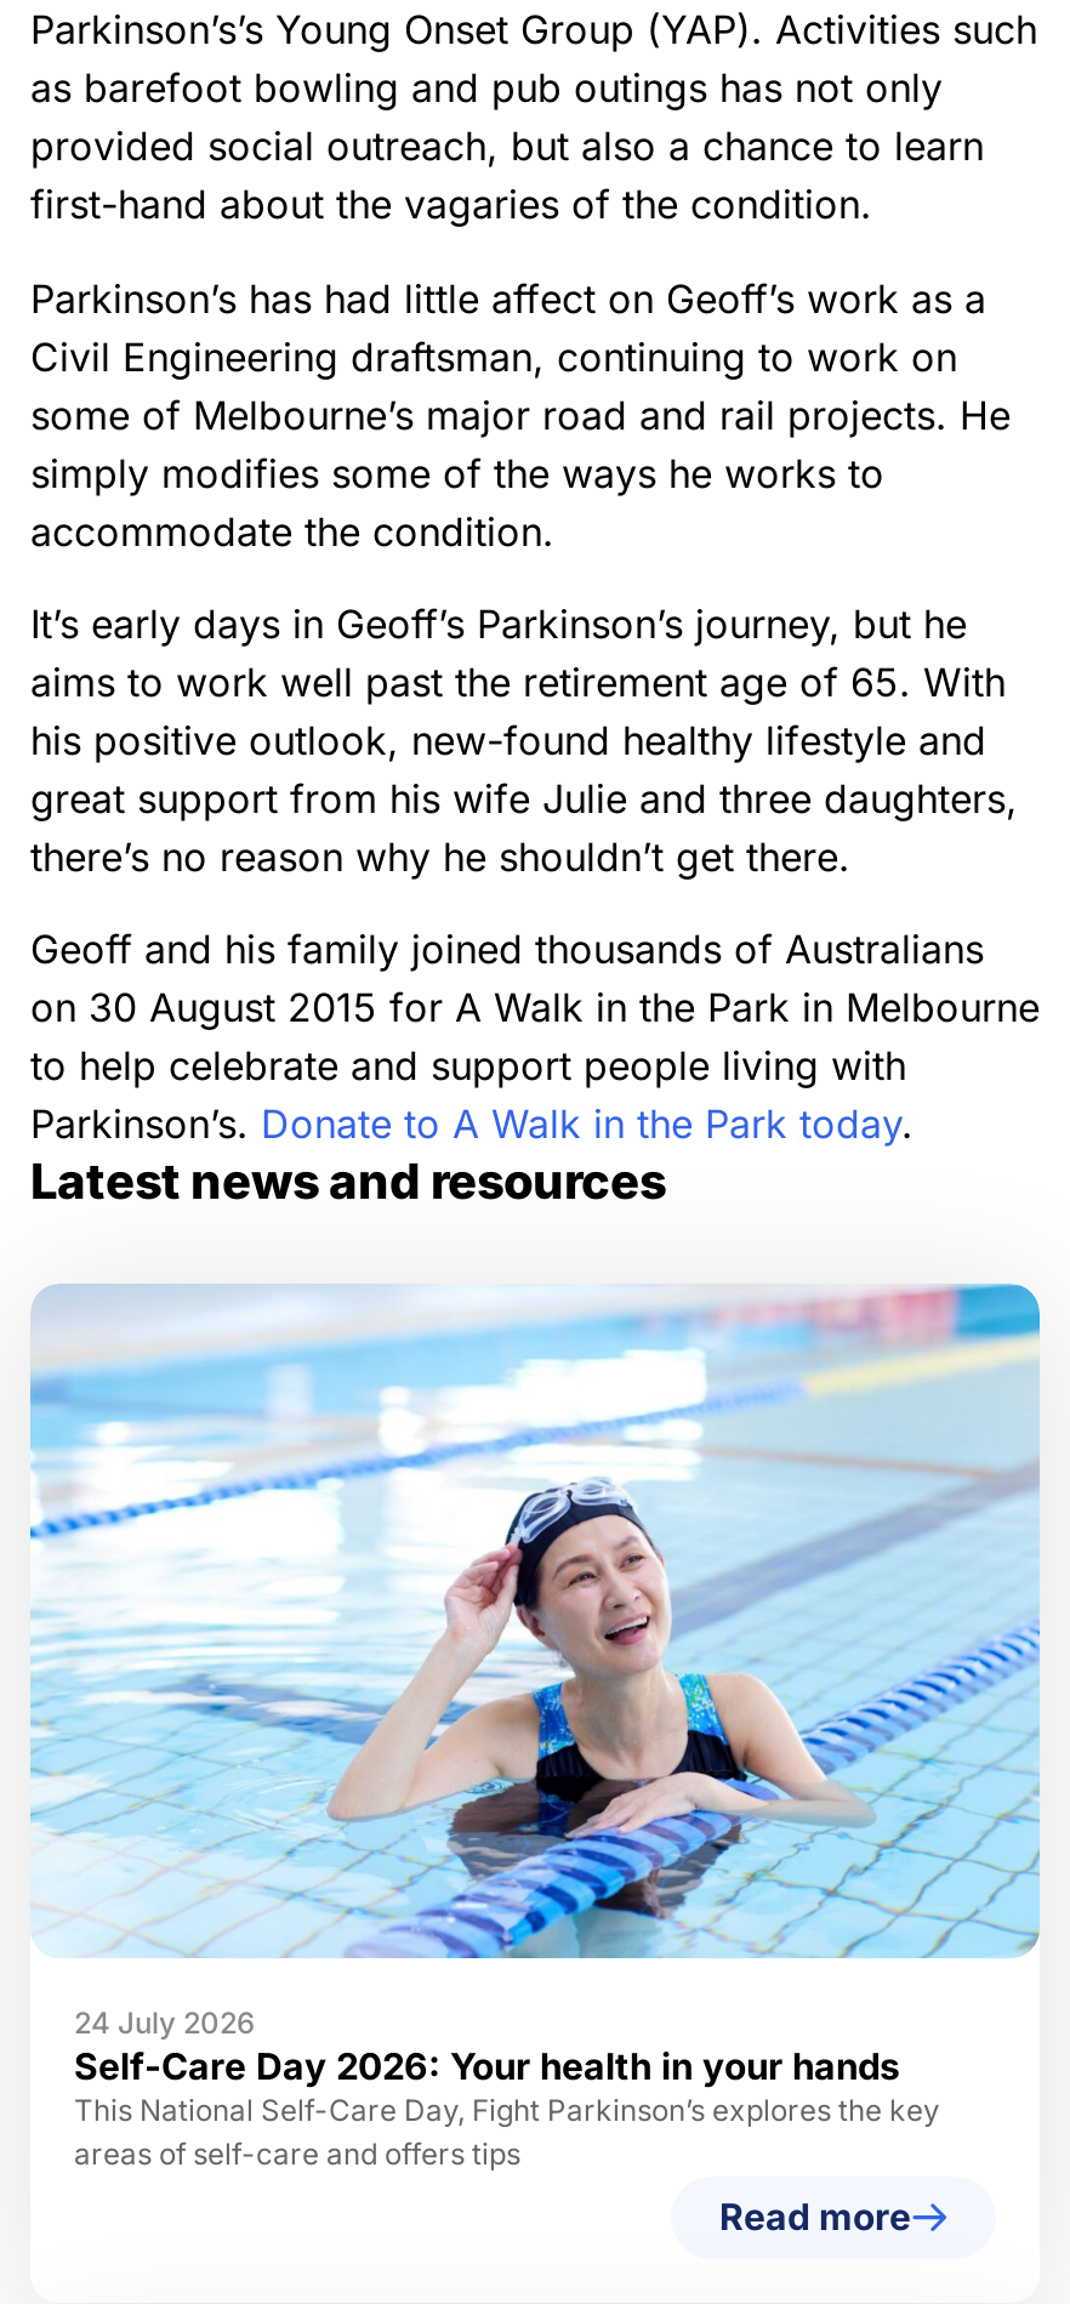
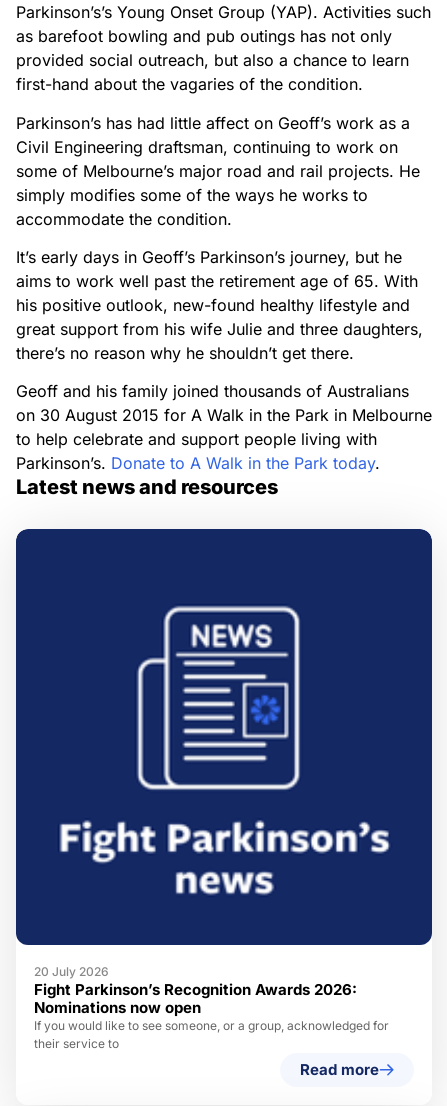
[28,1284,1042,2171] [image] | 24 July 2026 | Self-Care Day 2026: Your health in your hands | This National Self-Care Day, Fight Parkinson’s explores the key | areas of self-care and offers tips -> [15,528,433,1051] [image] | 20 July 2026 | Fight Parkinson’s Recognition Awards 2026: | Nominations now open | If you would like to see someone, or a group, acknowledged for | their service to

